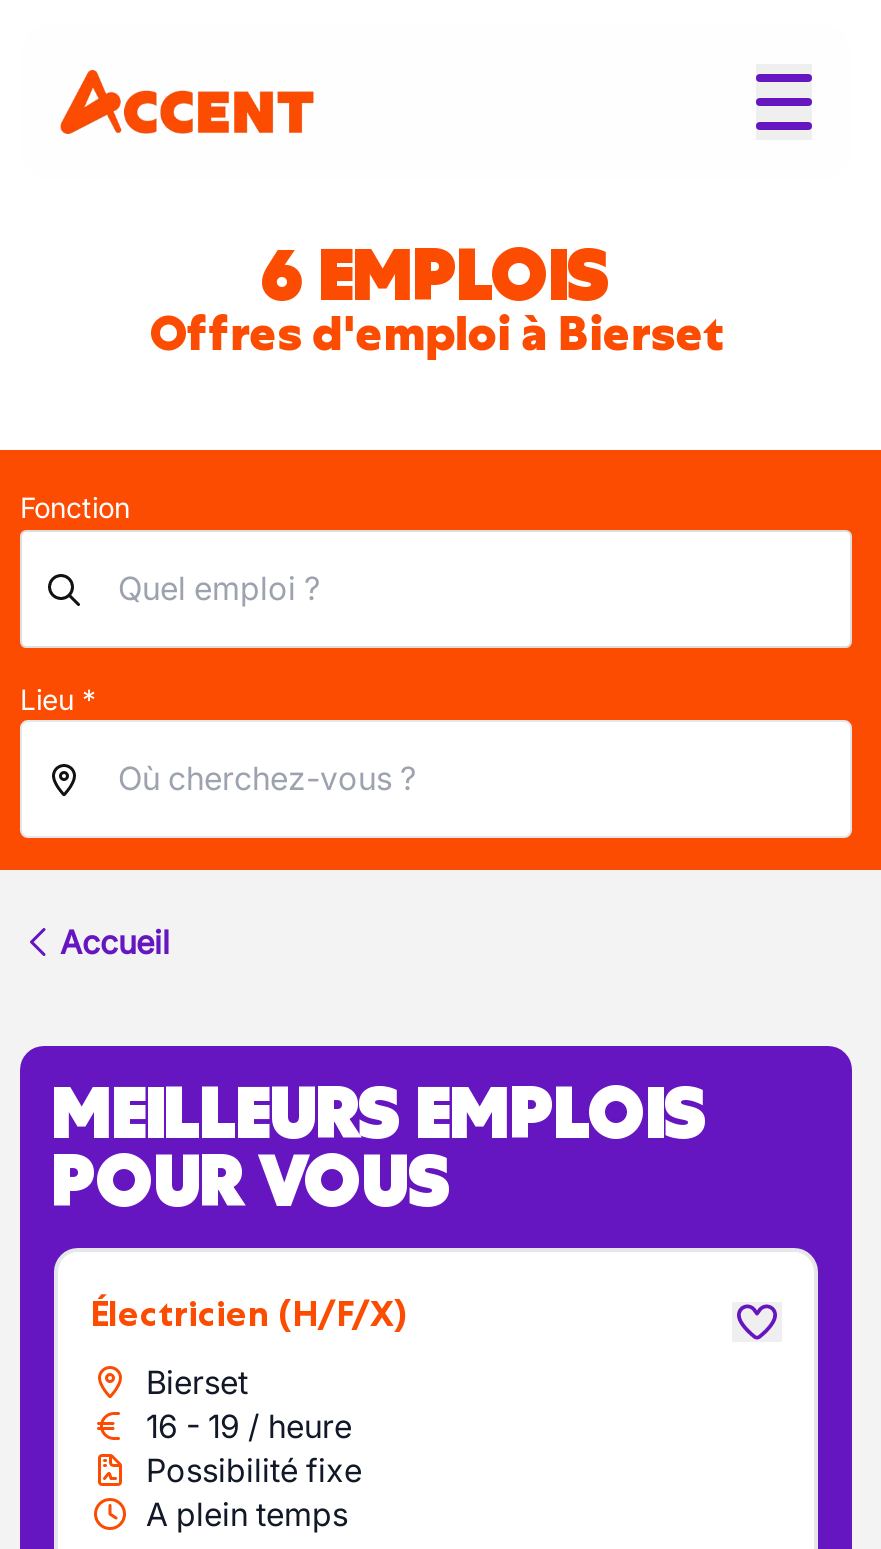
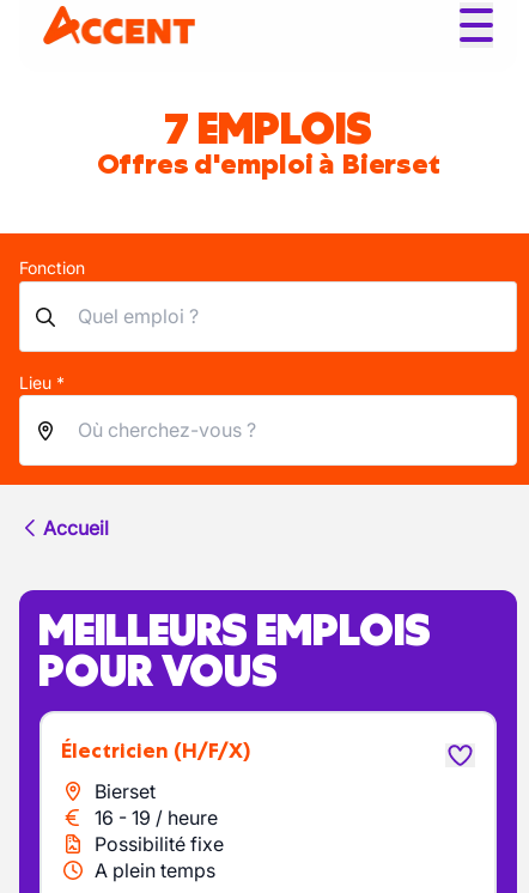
[261,228,611,320] 6 EMPLOIS -> [164,101,372,156] 7 EMPLOIS

